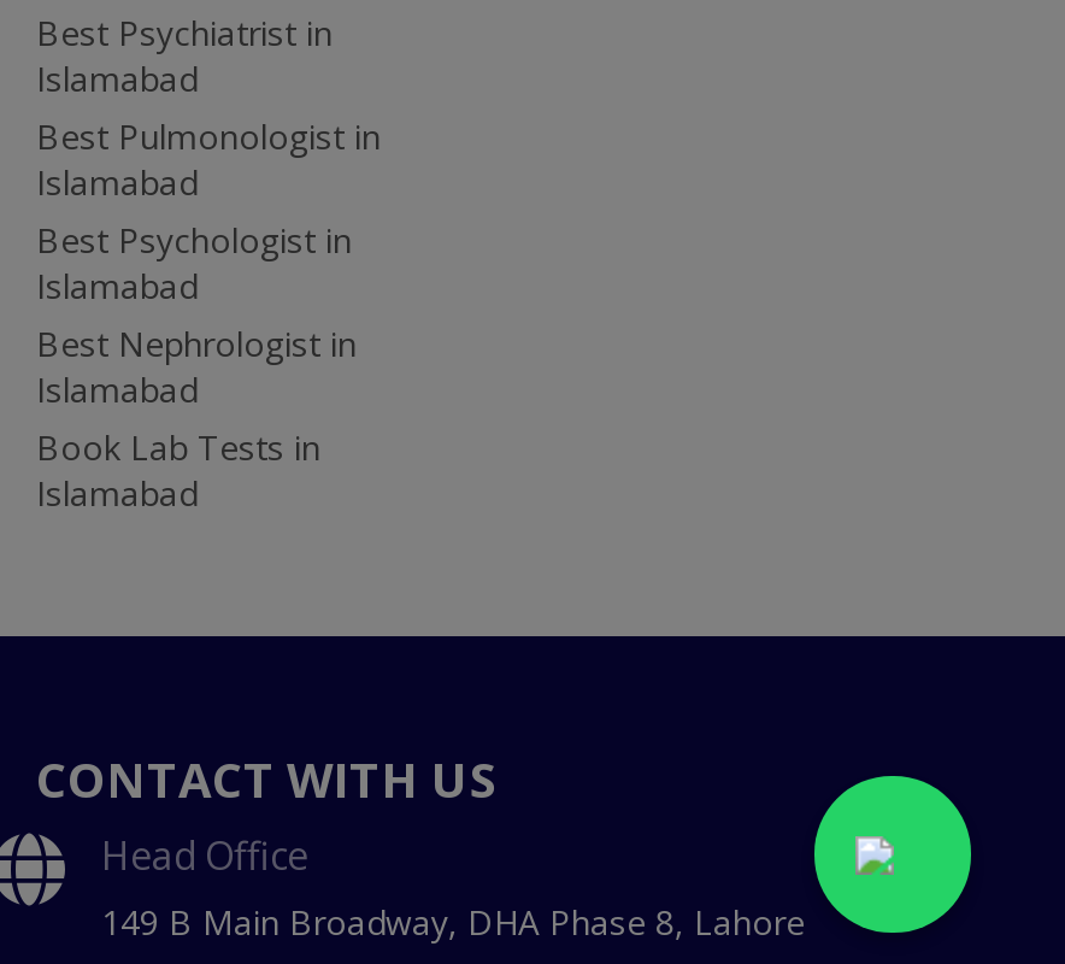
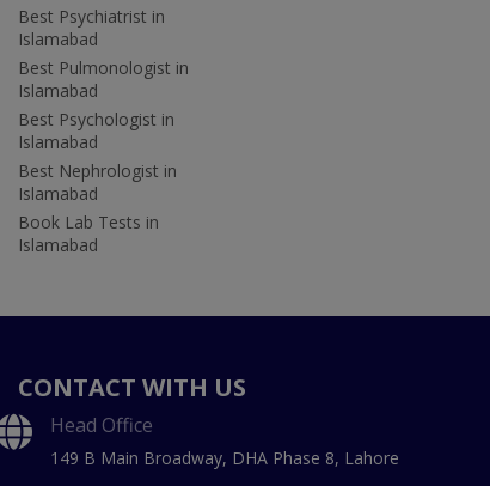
[812,774,973,935] [image] -> none

